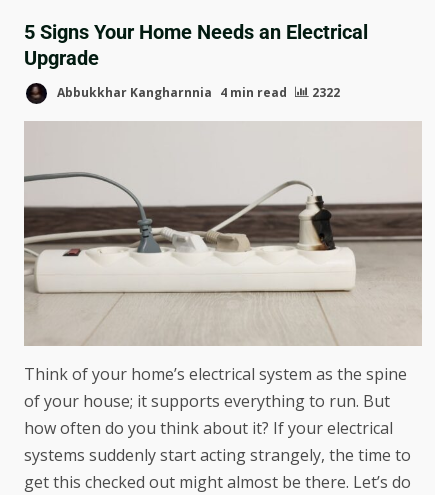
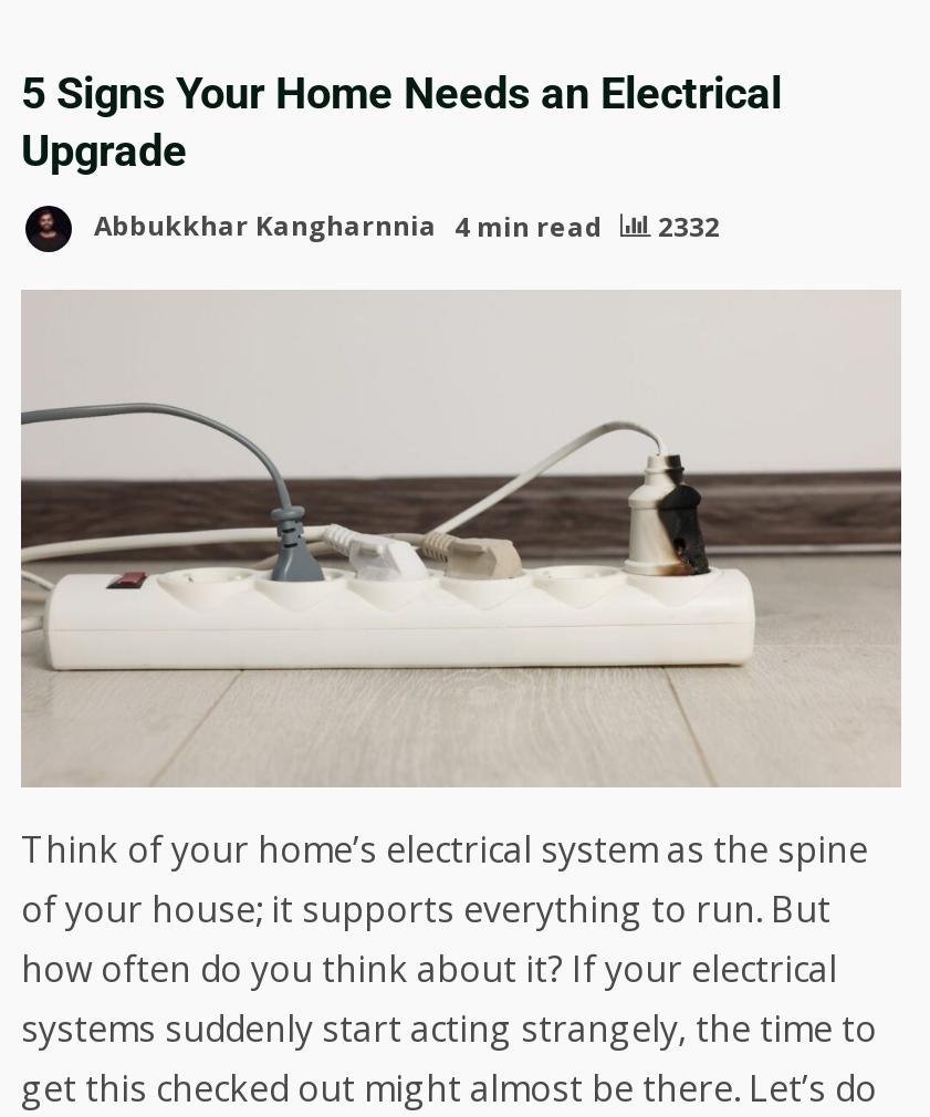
[54,84,340,101] Abbukkhar Kangharnnia 4 min read 2322 -> [87,208,720,246] Abbukkhar Kangharnnia 4 min read 2332

